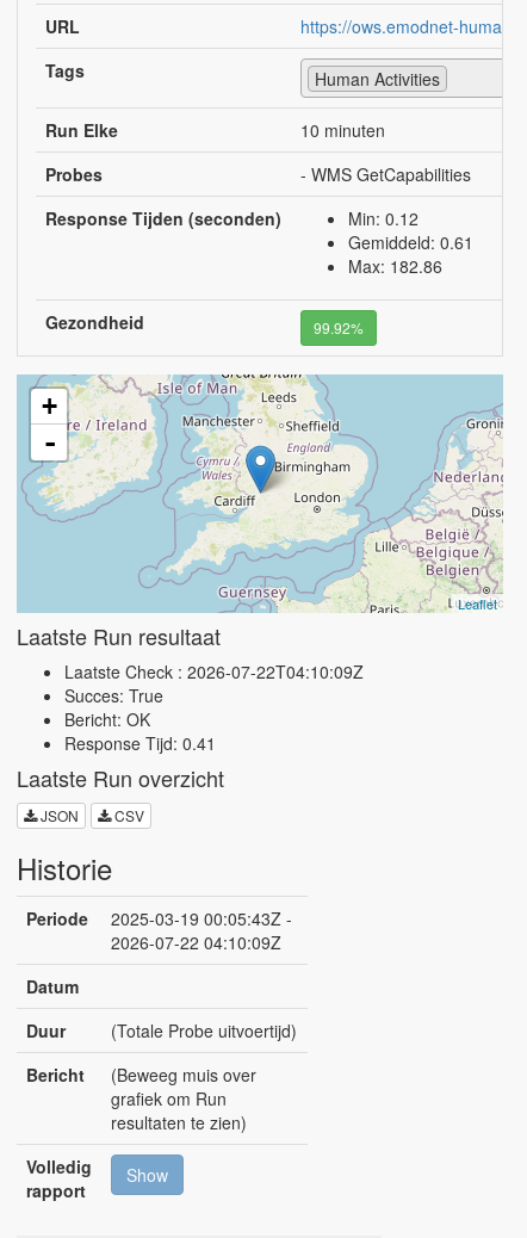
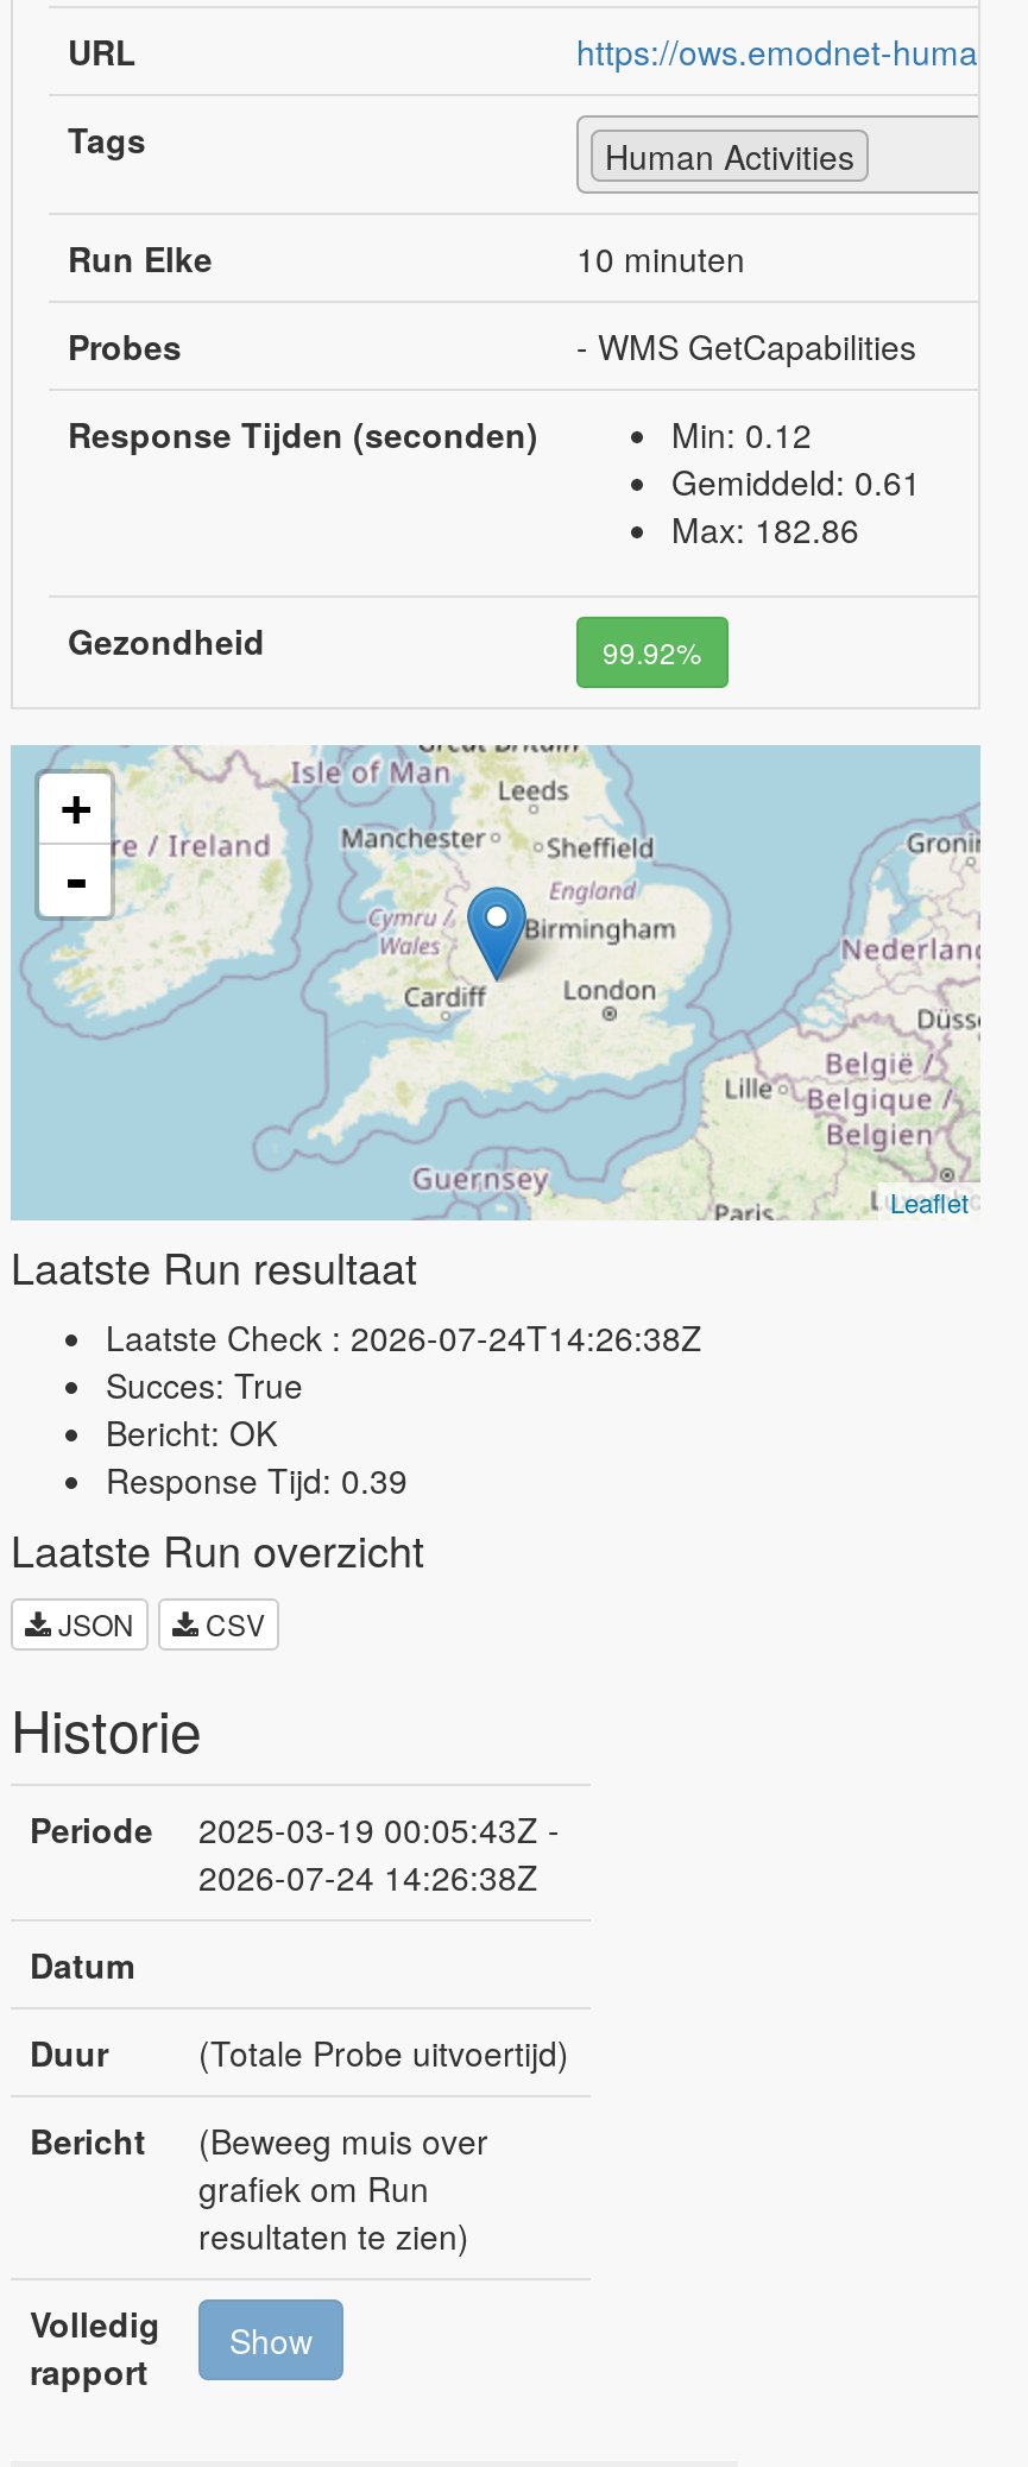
[64,660,364,683] Laatste Check : 2026-07-22T04:10:09Z -> [106,1313,702,1361] Laatste Check : 2026-07-24T14:26:38Z
[64,731,216,755] Response Tijd: 0.41 -> [106,1456,408,1503] Response Tijd: 0.39
[111,931,281,955] 2026-07-22 04:10:09Z -> [198,1853,538,1901] 2026-07-24 14:26:38Z

